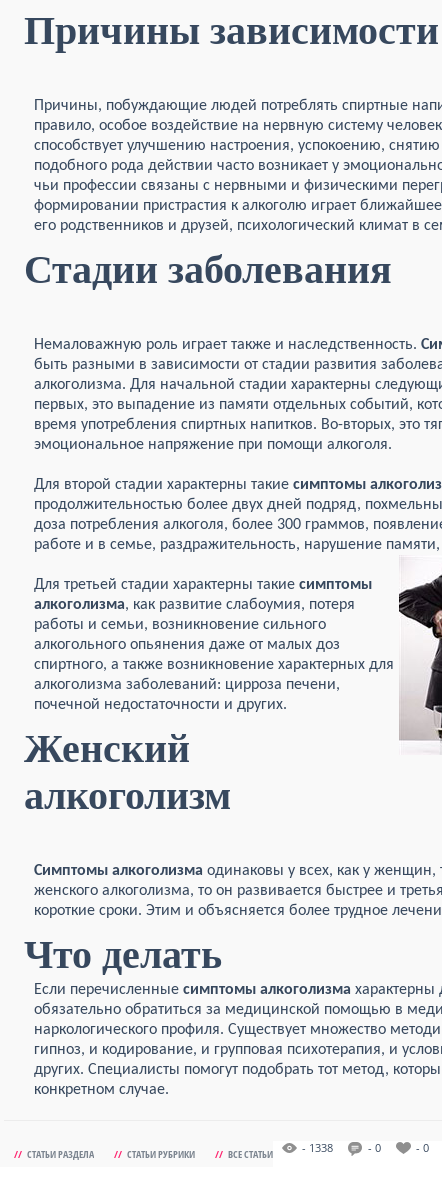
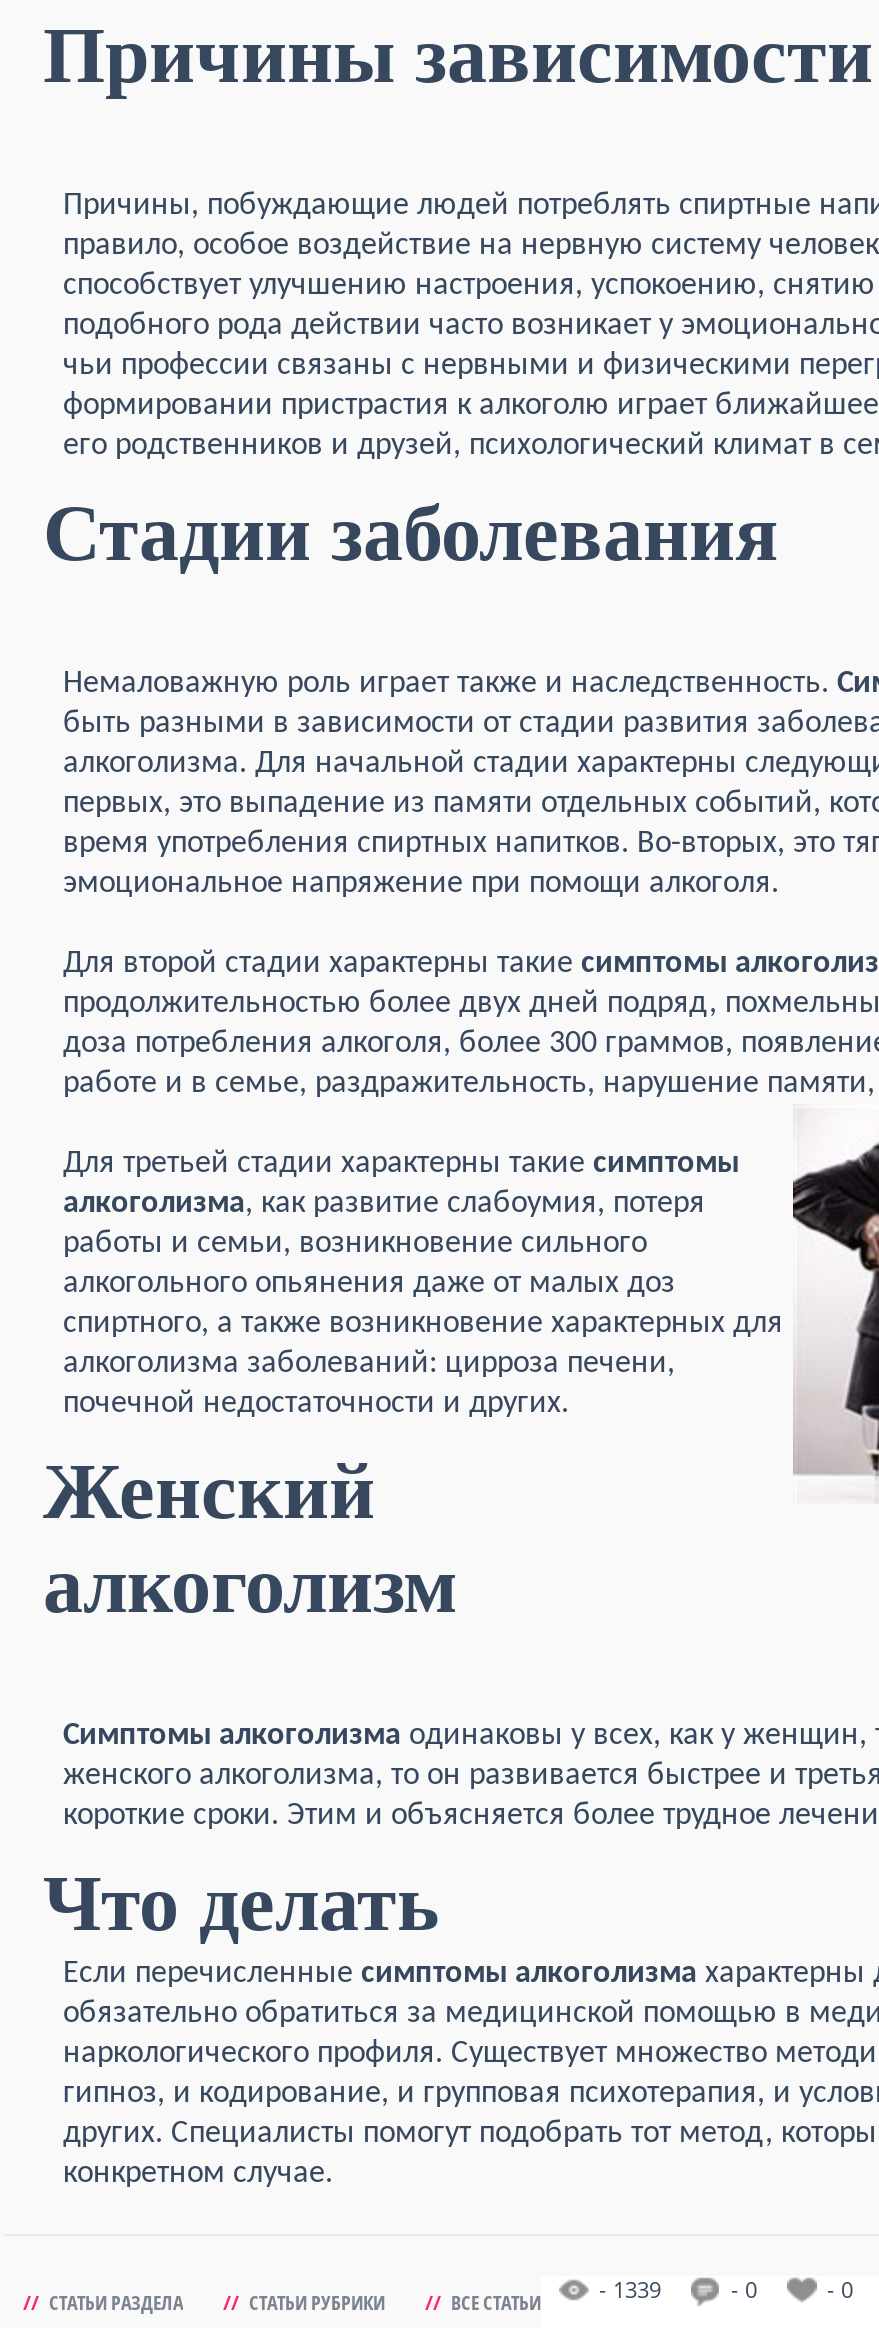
[302,1140,333,1155] - 1338 -> [599,2274,661,2304] - 1339

